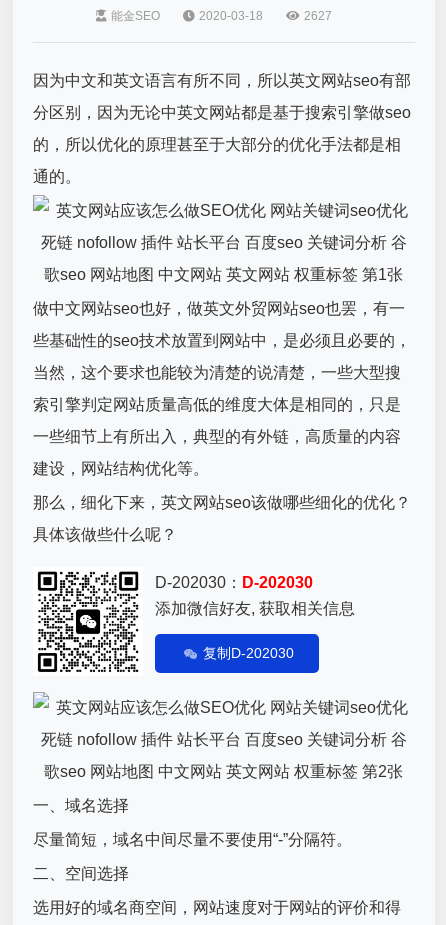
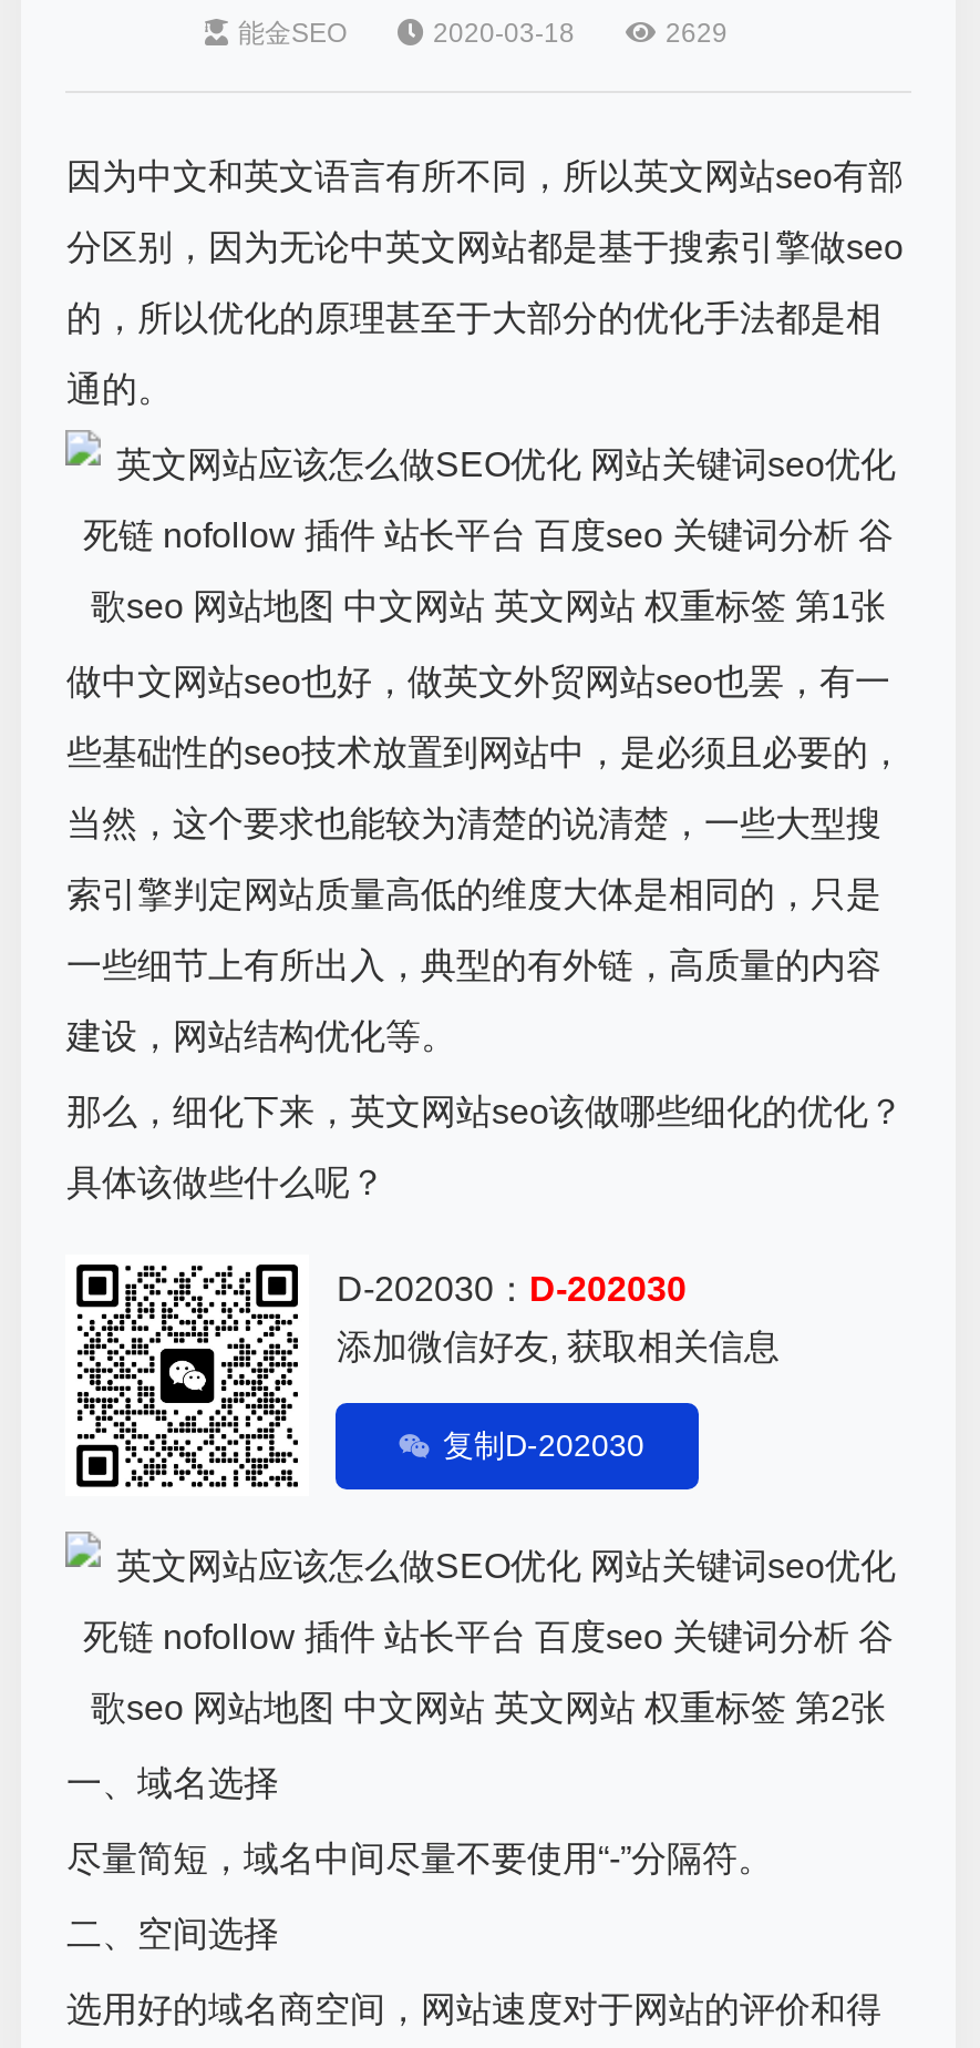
[304,9,332,23] 2627 -> [666,18,728,49] 2629

